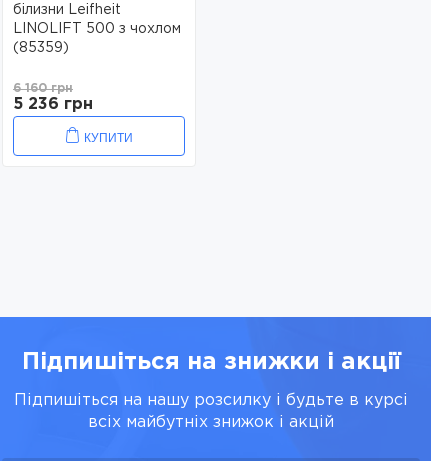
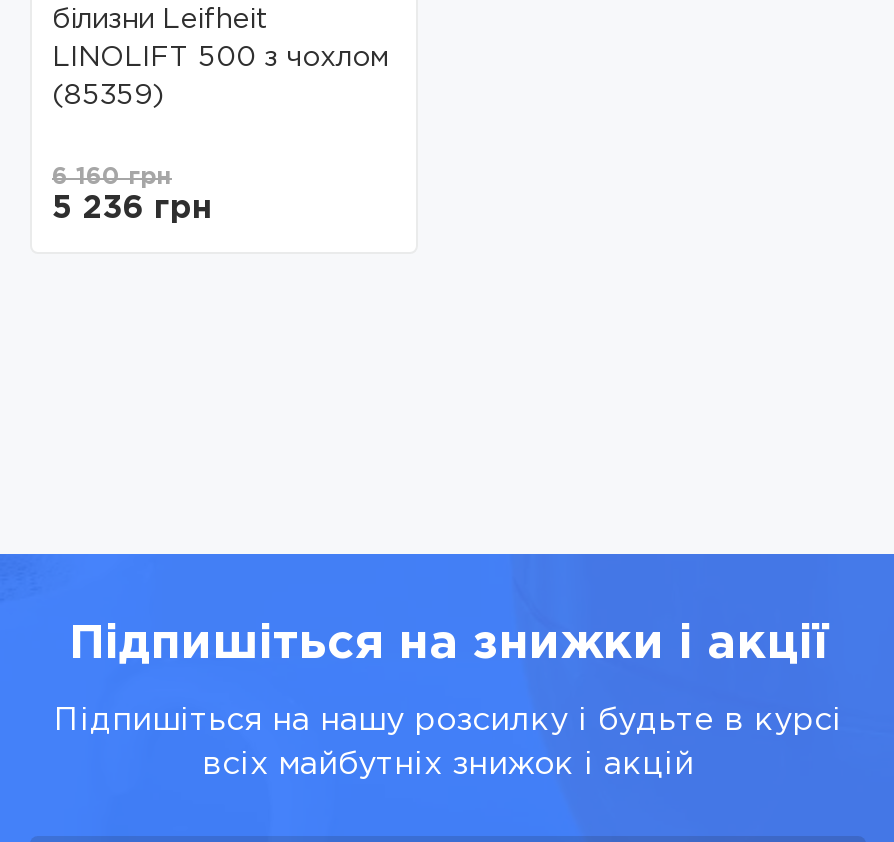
[83,131,132,145] КУПИТИ -> none

